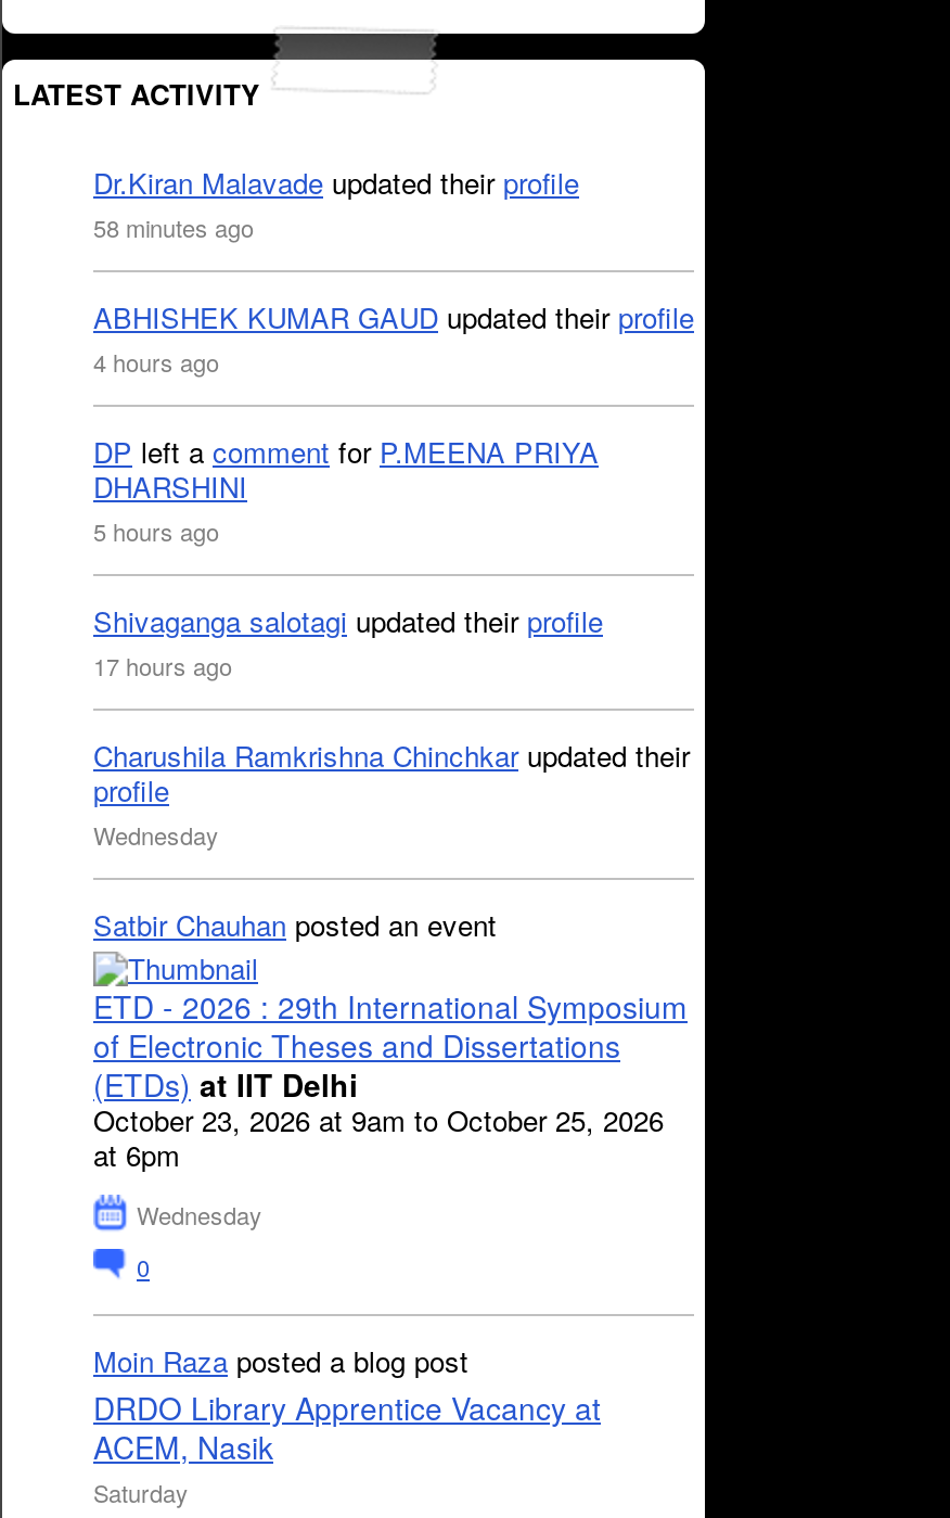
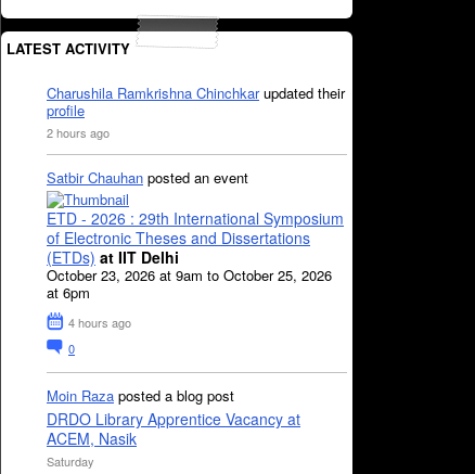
[93,162,694,683] Dr.Kiran Malavade updated their profile | 58 minutes ago | ABHISHEK KUMAR GAUD updated their profile | 4 hours ago | DP left a comment for P.MEENA PRIYA | DHARSHINI | 5 hours ago | Shivaganga salotagi updated their profile | 17 hours ago -> none
[93,817,219,852] Wednesday -> [47,124,110,141] 2 hours ago
[137,1197,262,1232] Wednesday -> [68,314,131,331] 4 hours ago

